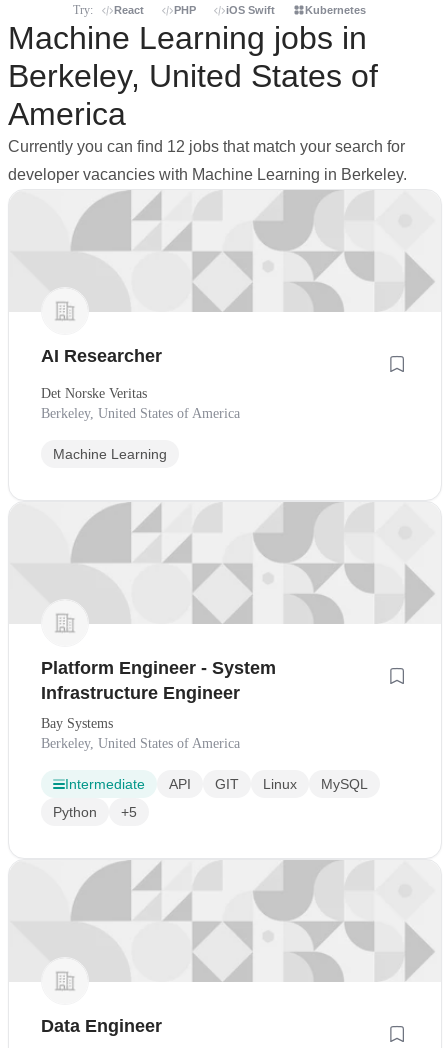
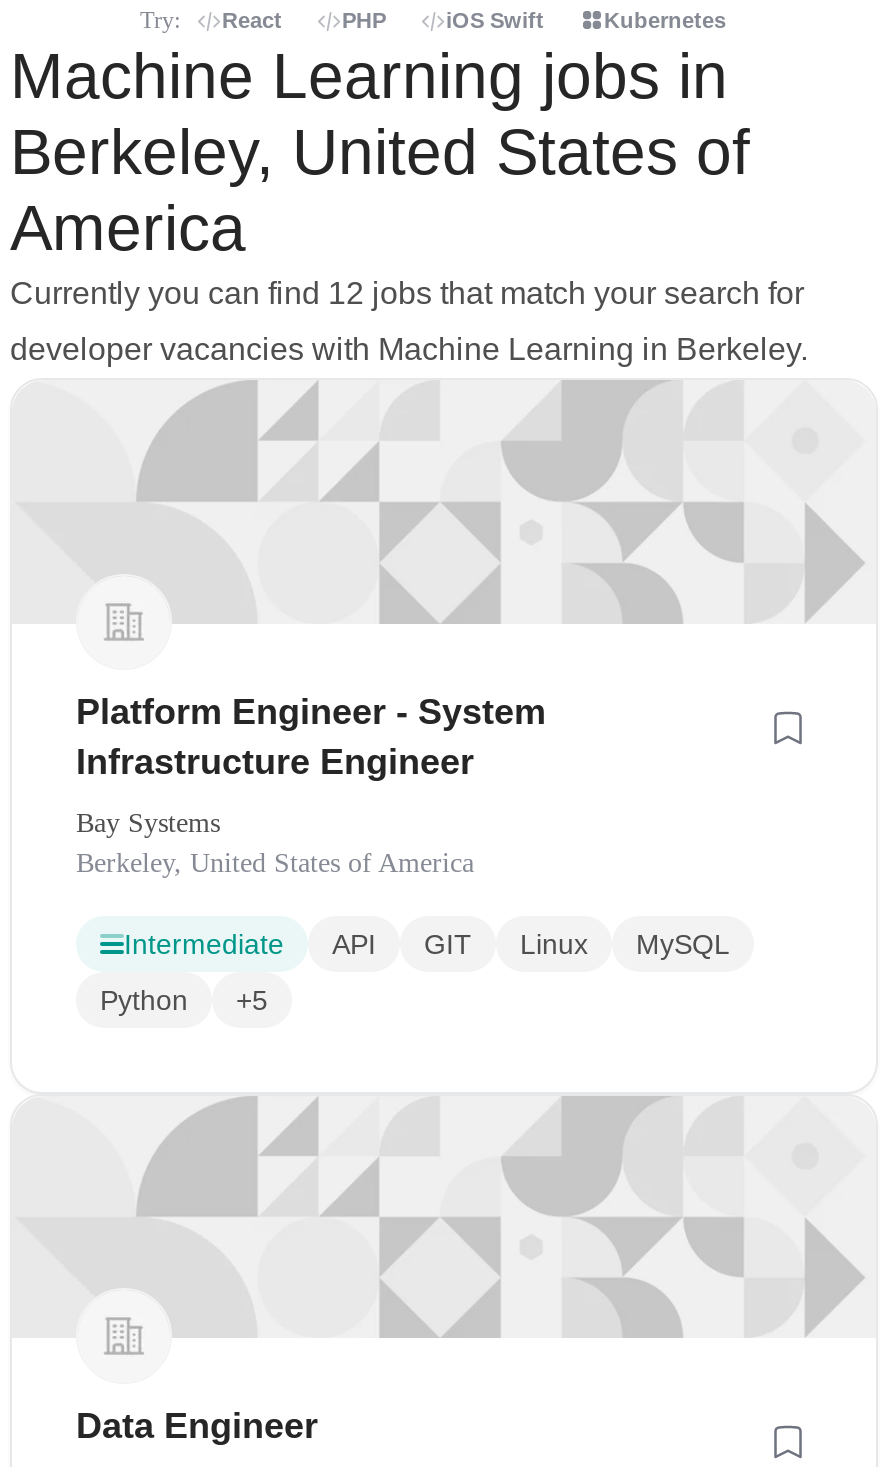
[41,346,240,462] AI Researcher | Det Norske Veritas | Berkeley, United States of America | Machine Learning -> none

